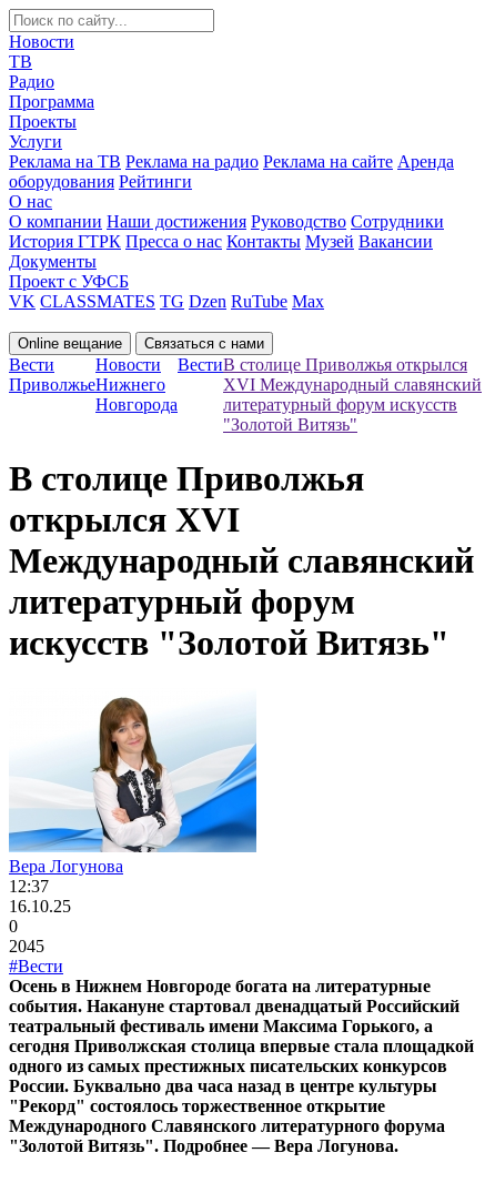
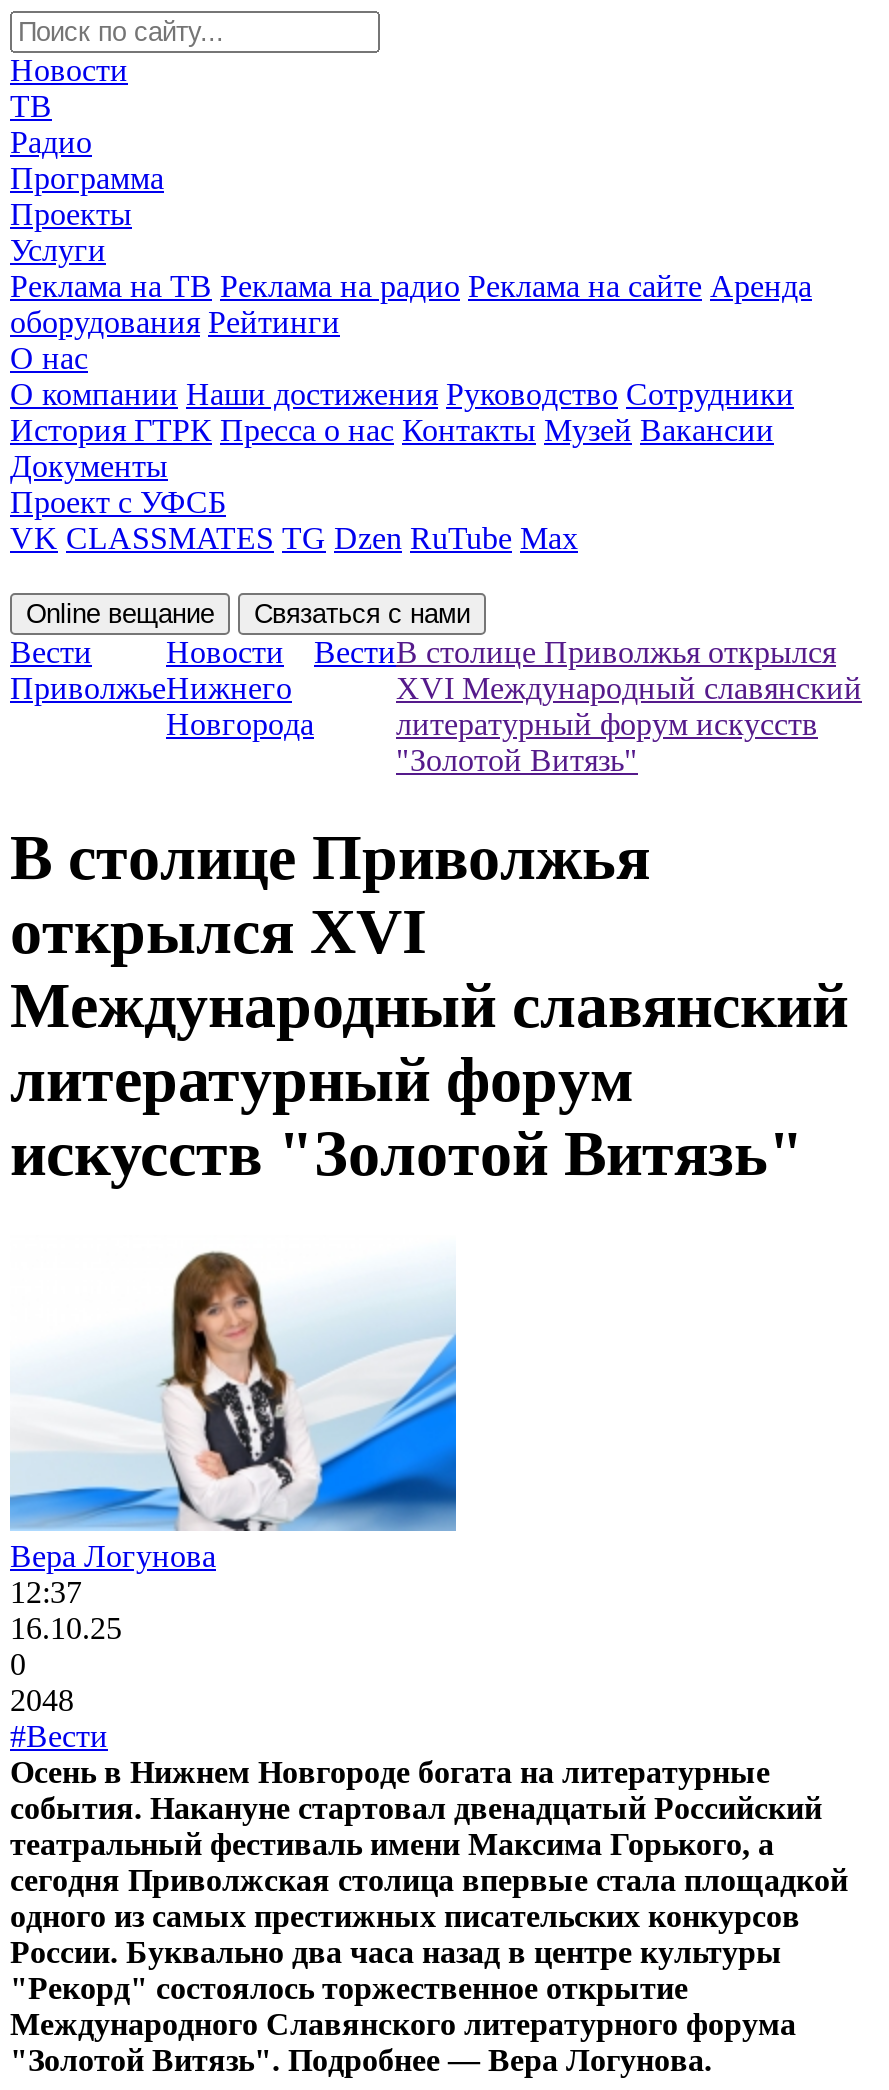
[9,937,44,955] 2045 -> [10,1683,74,1717] 2048

